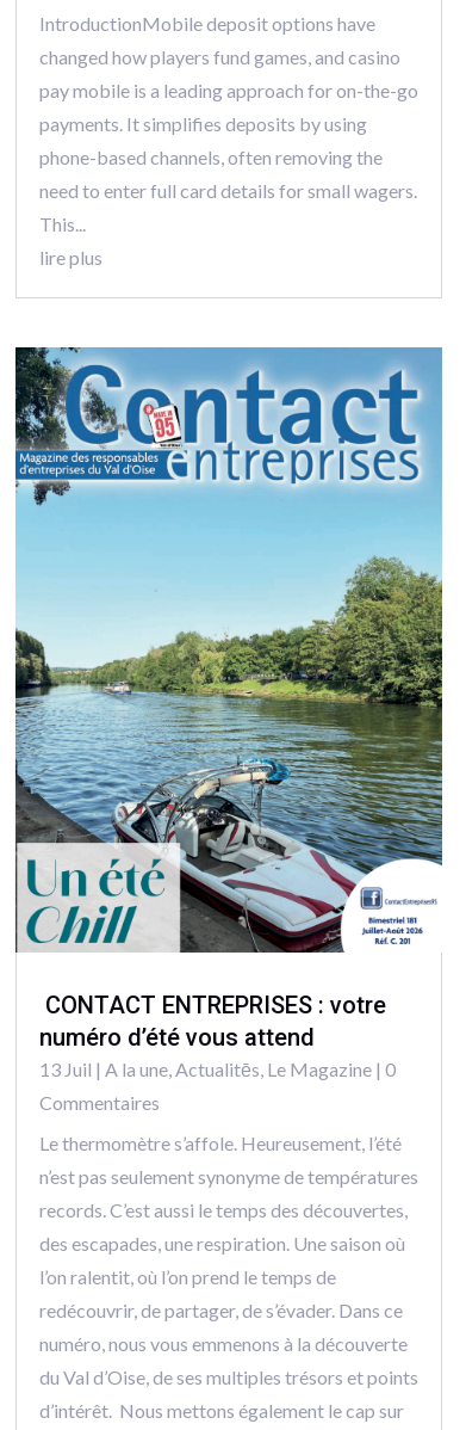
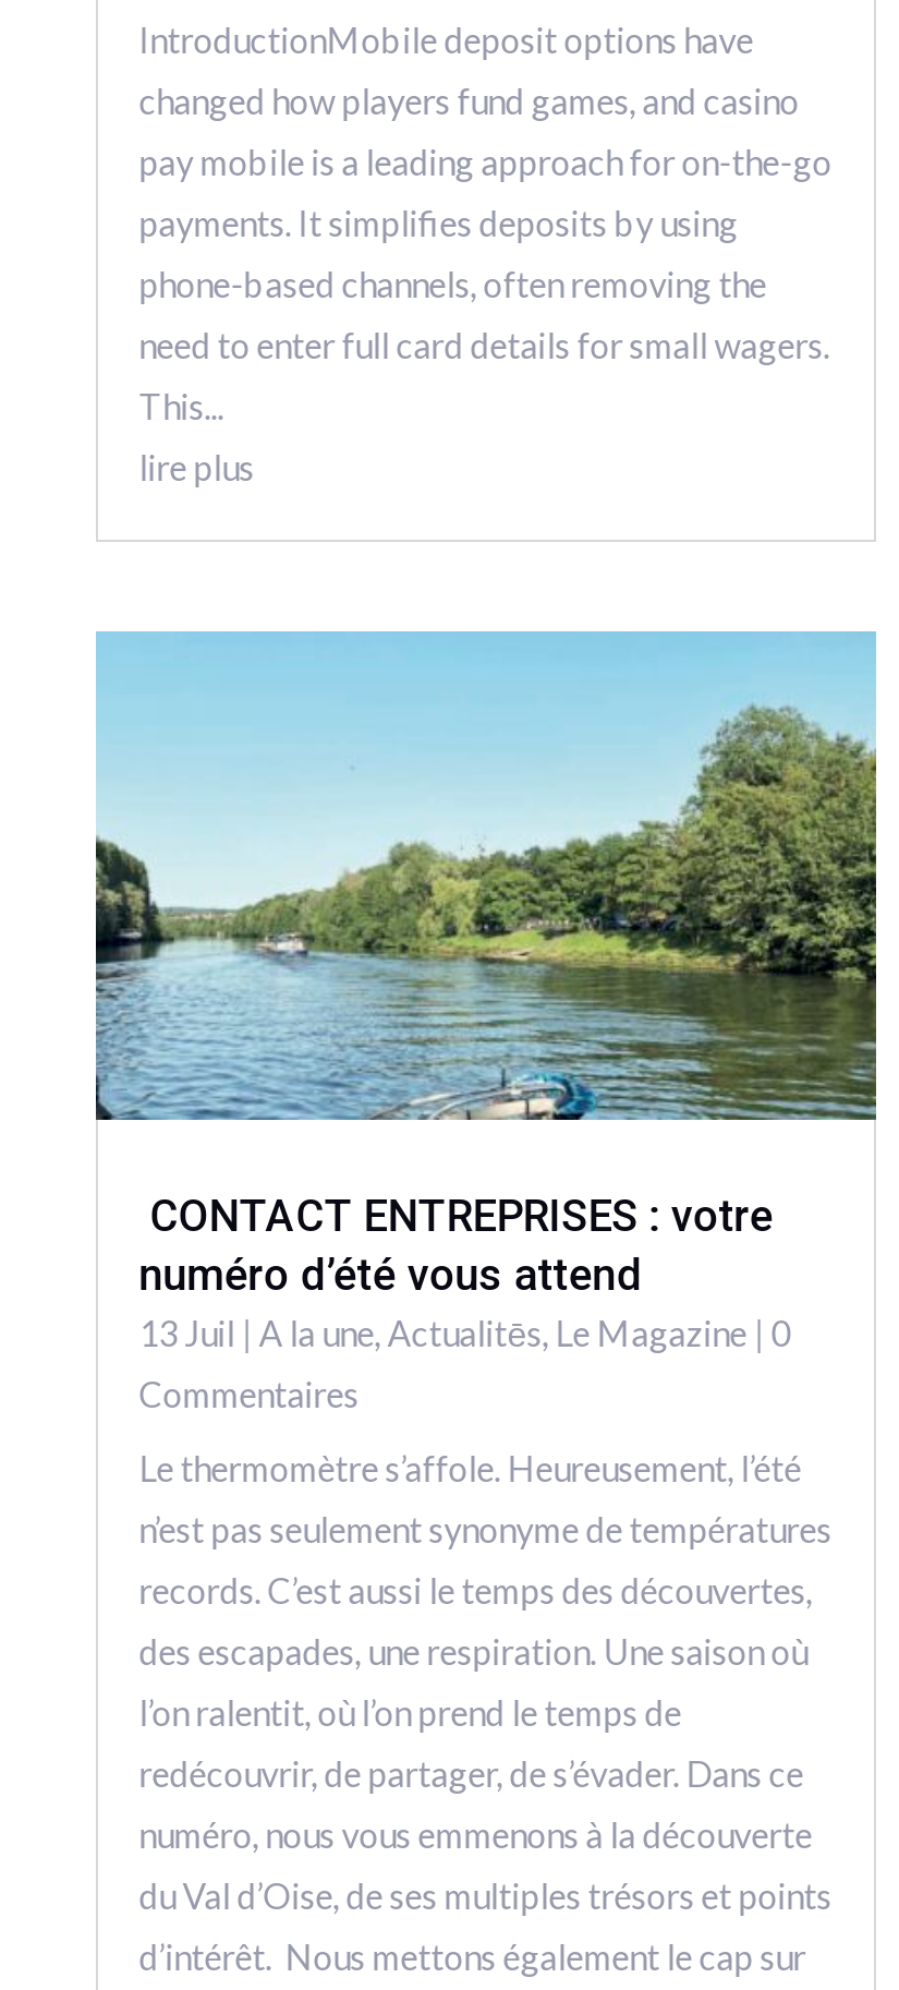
[14,346,443,954] [image] -> [96,630,878,1123] [image]

